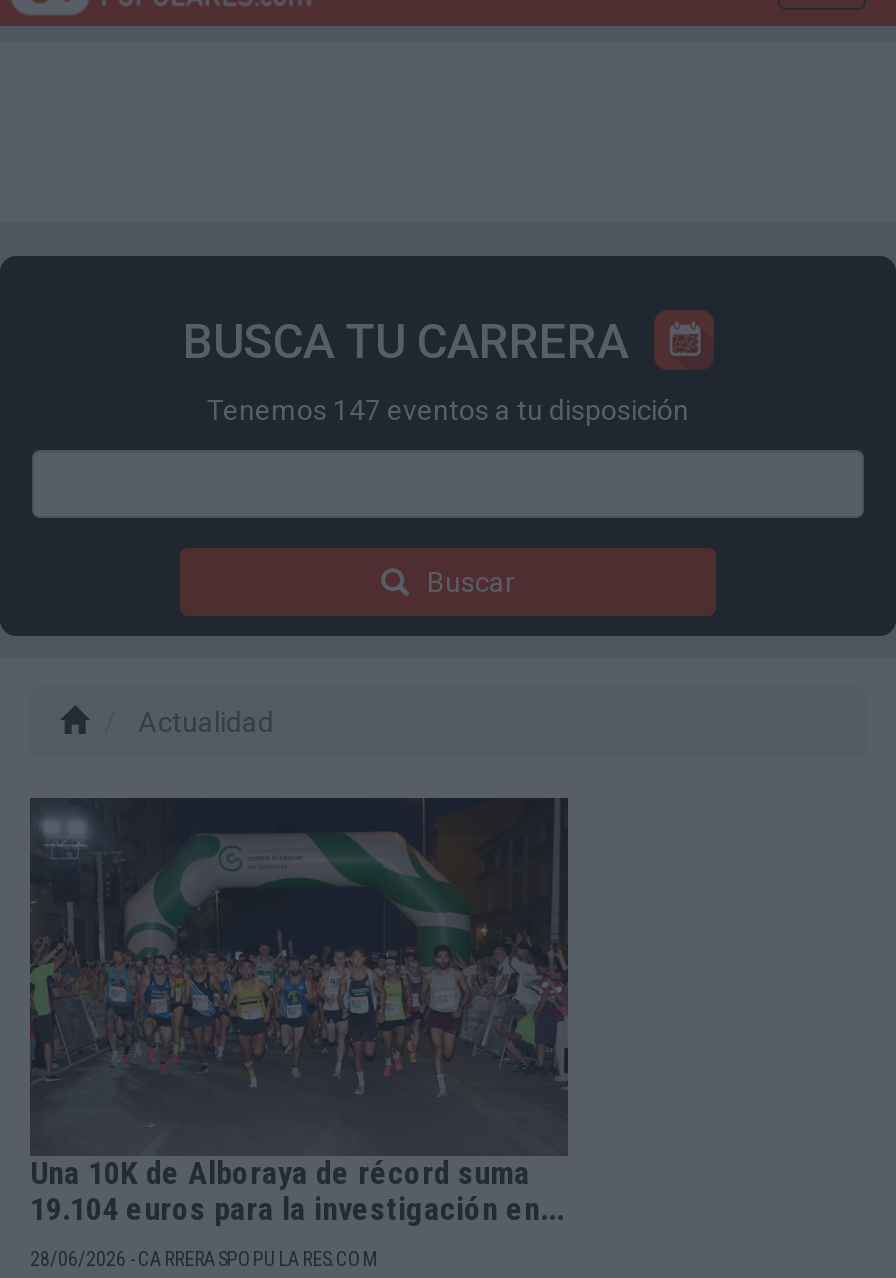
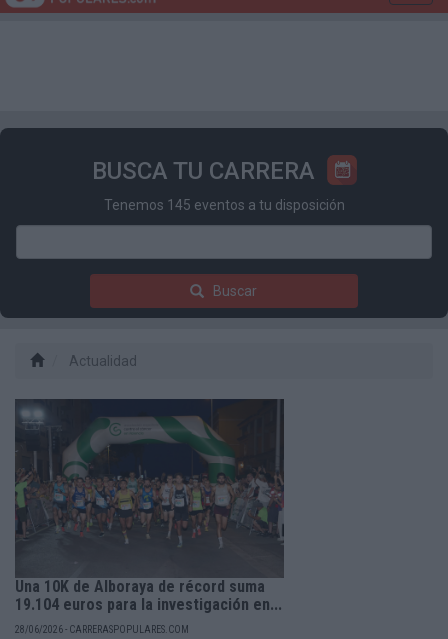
[207,394,689,426] Tenemos 147 eventos a tu disposición -> [103,197,344,213] Tenemos 145 eventos a tu disposición

